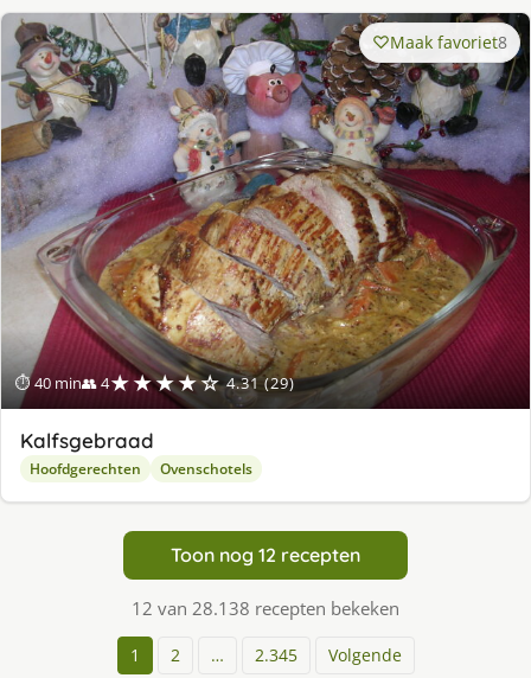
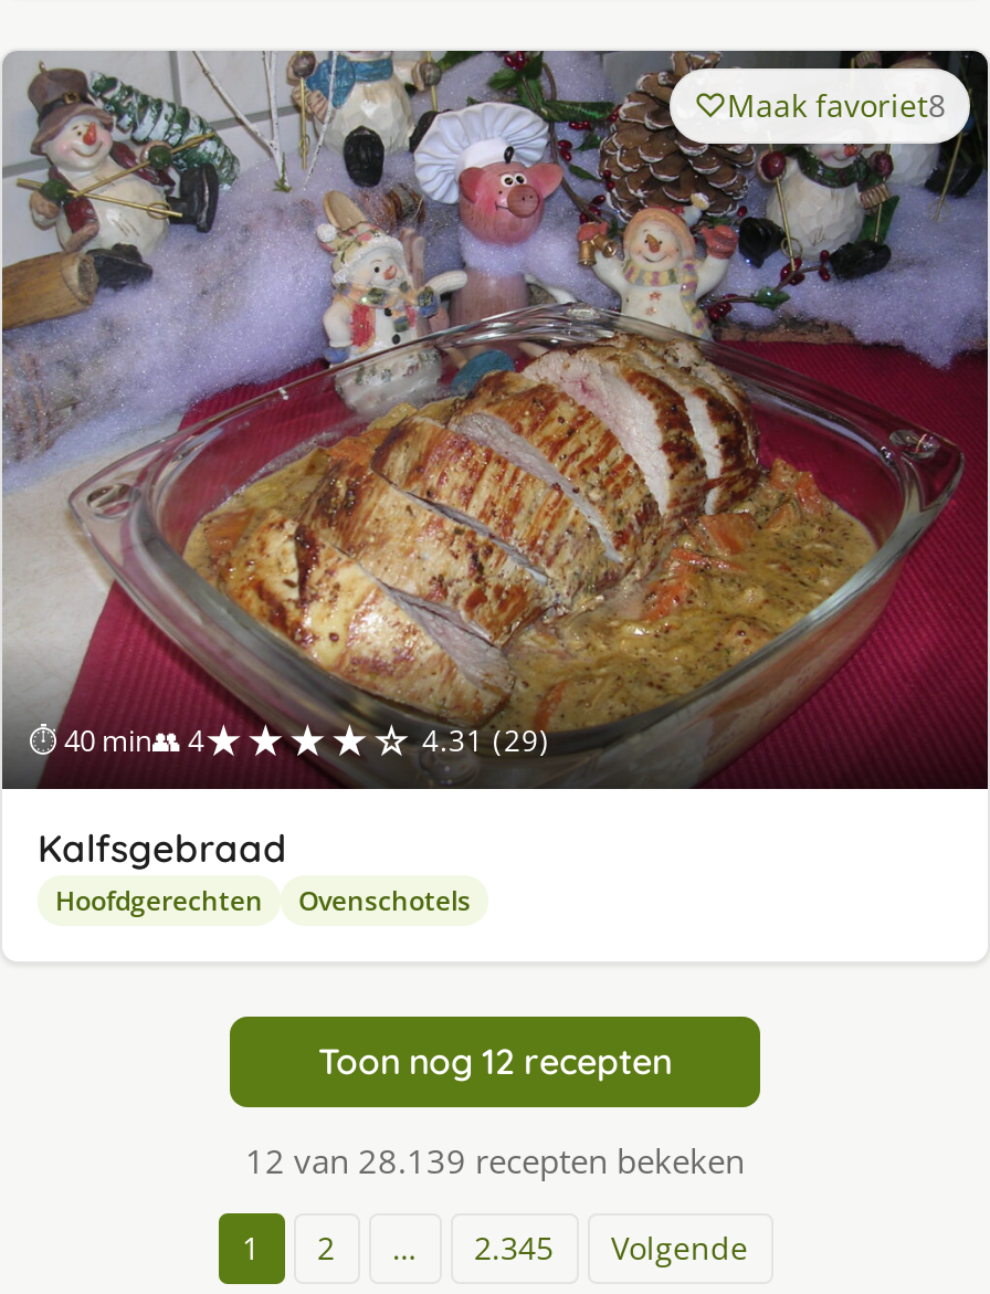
[132,597,399,621] 12 van 28.138 recepten bekeken -> [245,1139,745,1183] 12 van 28.139 recepten bekeken

